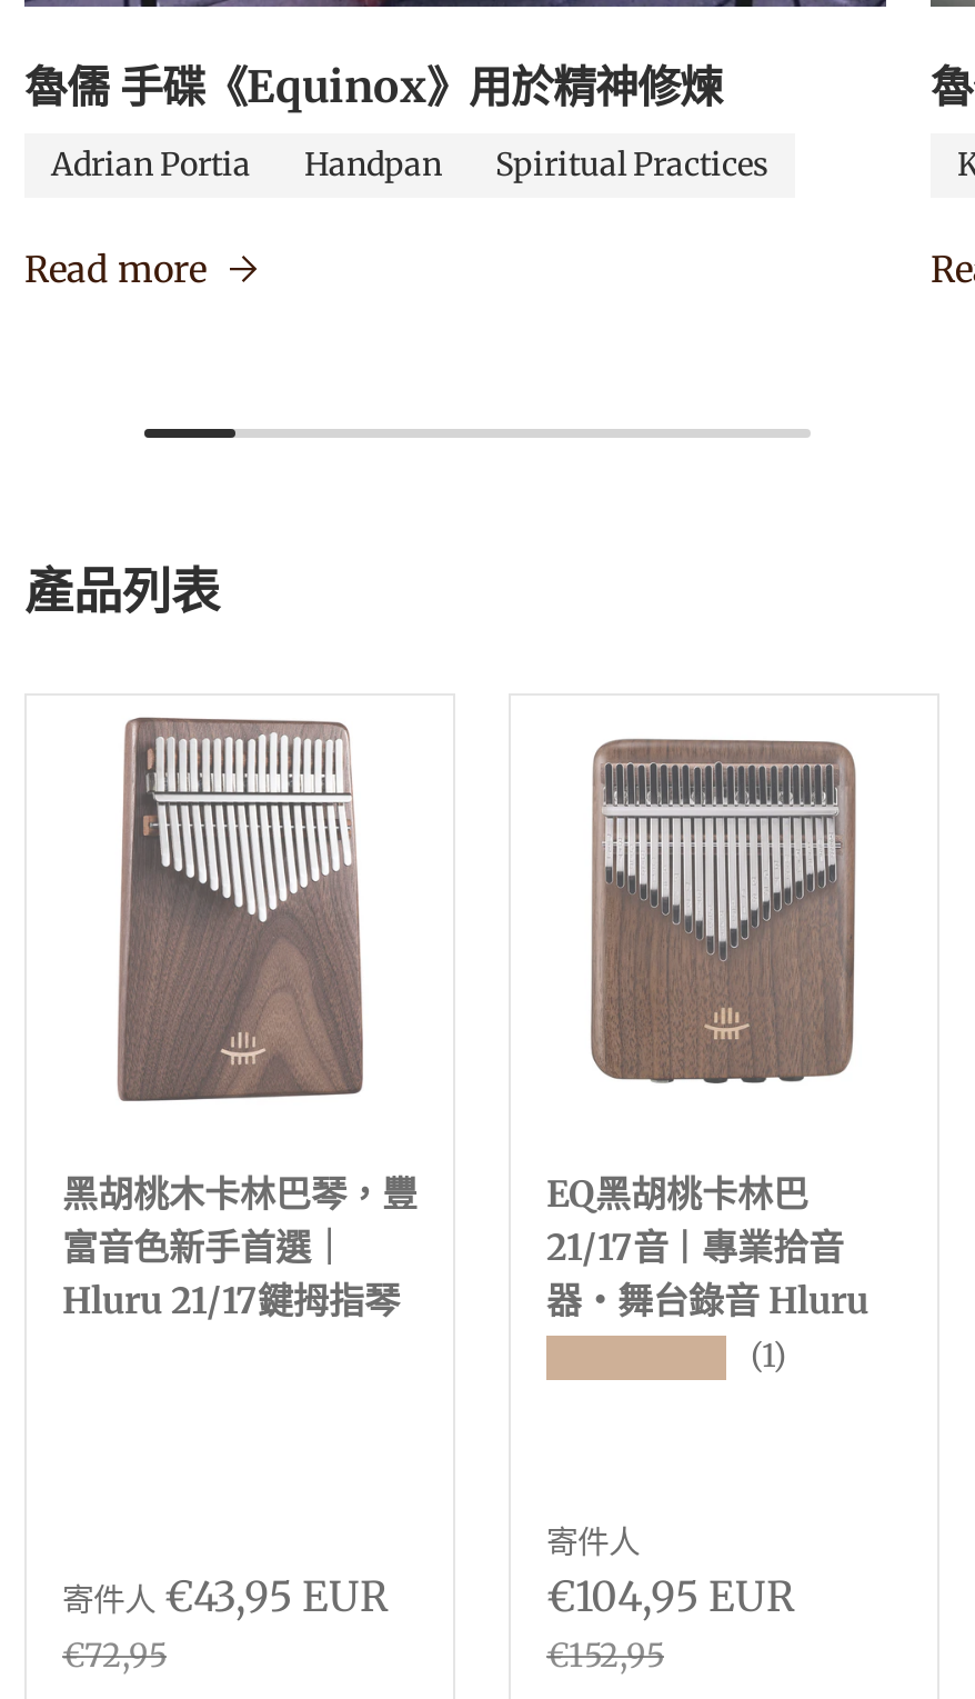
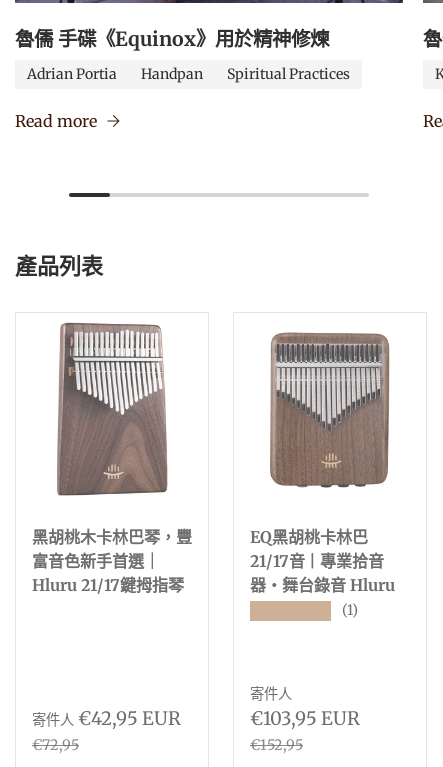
[62,1572,389,1623] 寄件人 €43,95 EUR -> [32,707,181,730] 寄件人 €42,95 EUR
[546,1572,795,1623] €104,95 EUR -> [250,707,360,730] €103,95 EUR

